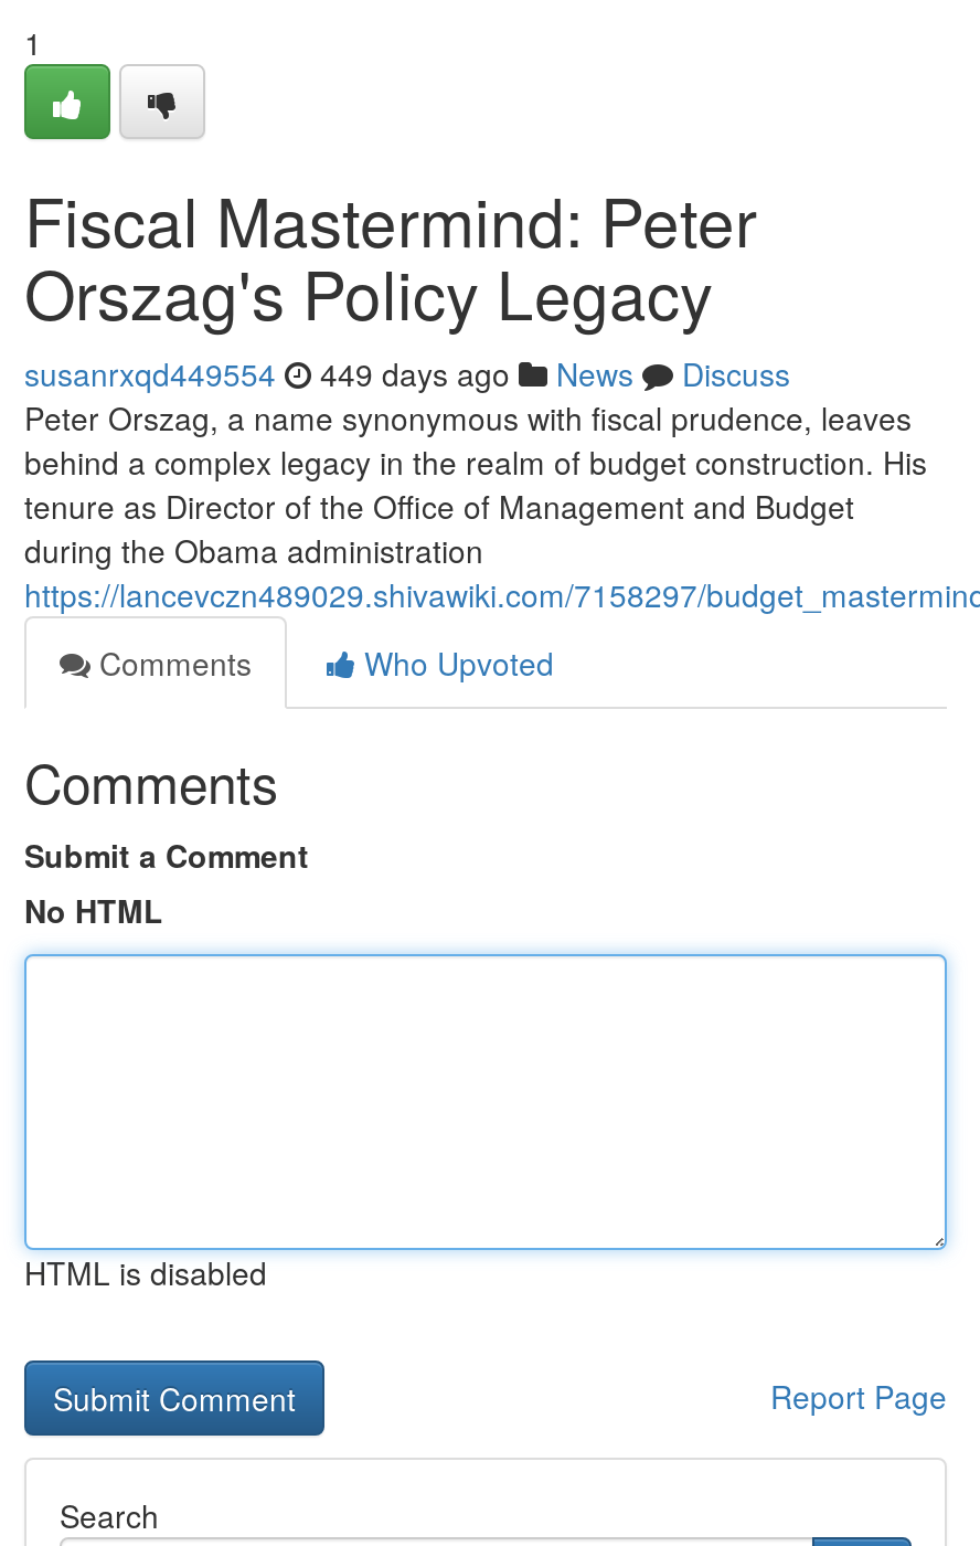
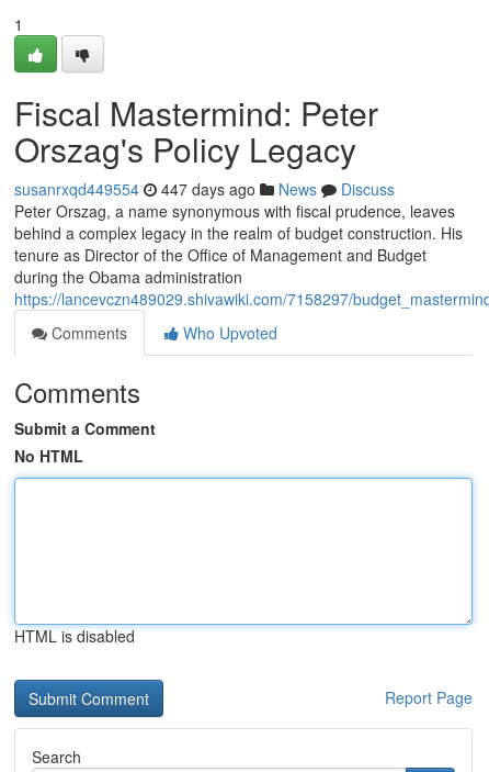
[24,351,790,395] susanrxqd449554 449 days ago News Discuss -> [14,178,395,200] susanrxqd449554 447 days ago News Discuss

